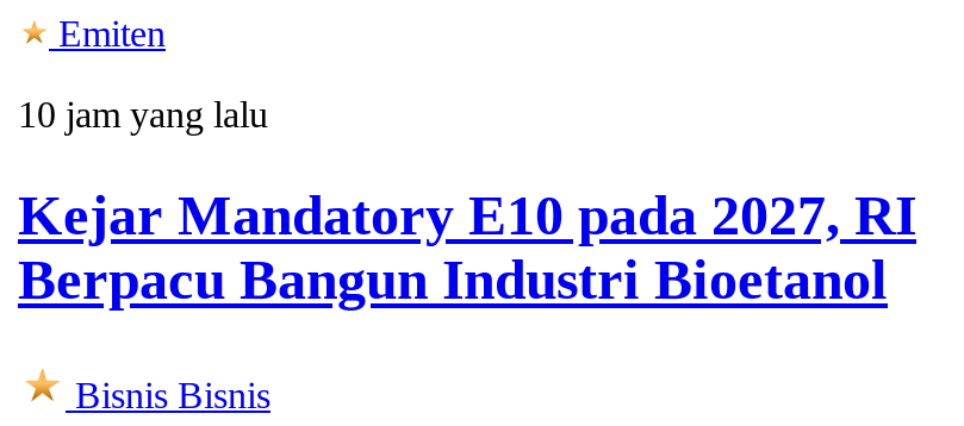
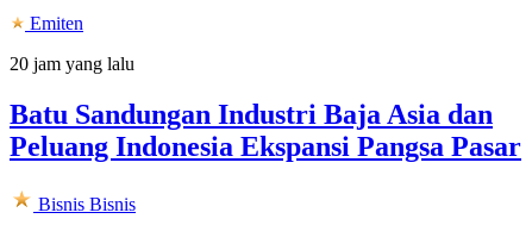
[18,95,268,135] 10 jam yang lalu -> [10,54,134,74] 20 jam yang lalu
[18,185,916,311] Kejar Mandatory E10 pada 2027, RI | Berpacu Bangun Industri Bioetanol -> [10,99,521,162] Batu Sandungan Industri Baja Asia dan | Peluang Indonesia Ekspansi Pangsa Pasar

